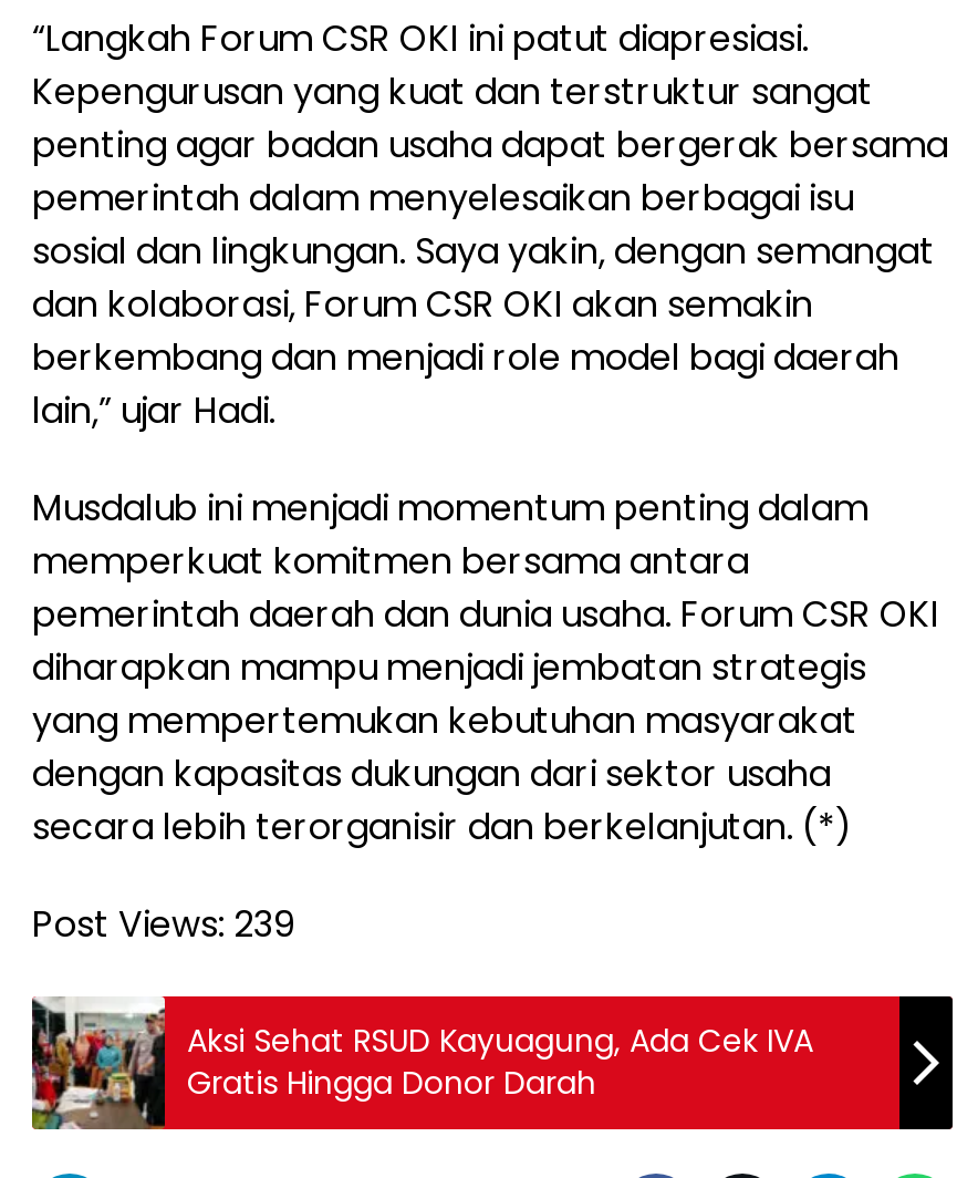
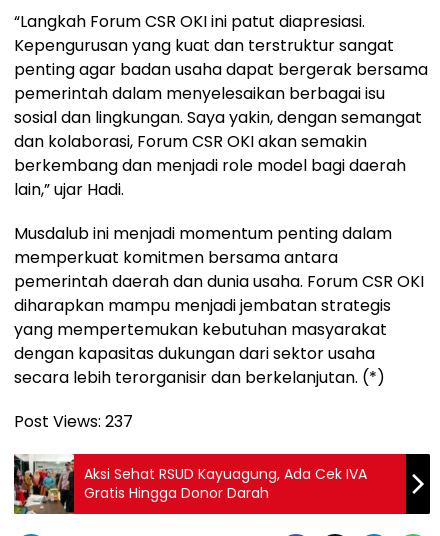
[32,900,293,951] Post Views: 239 -> [14,410,133,433] Post Views: 237

